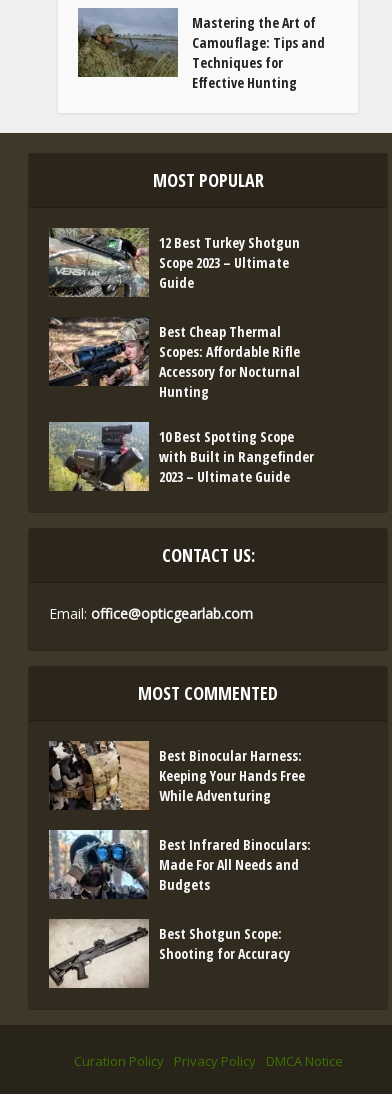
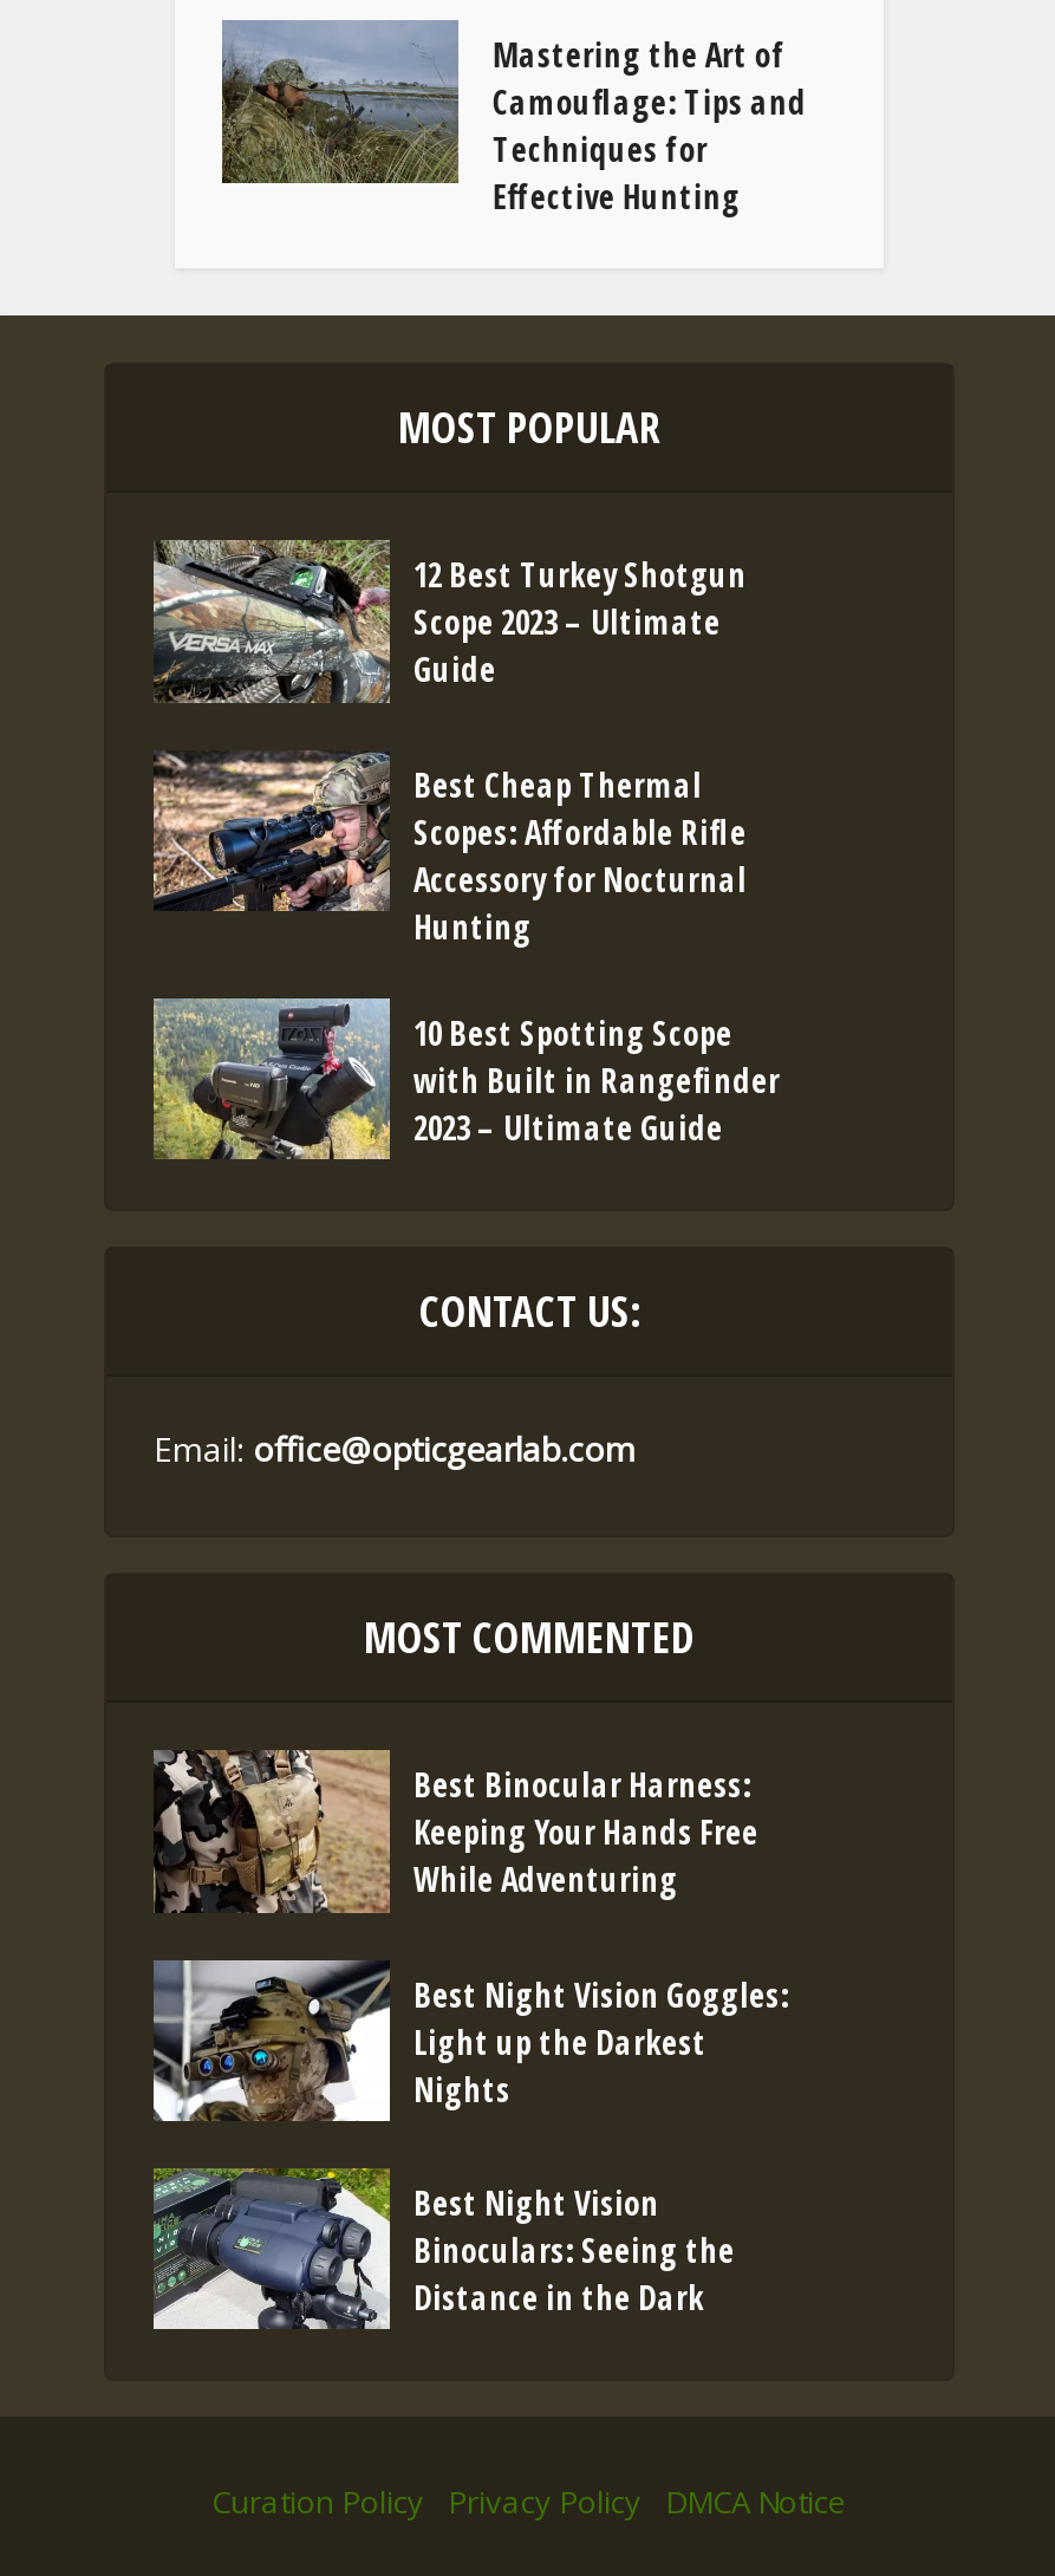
[48,829,311,899] [image] | Best Infrared Binoculars: | Made For All Needs and | Budgets -> [154,1959,789,2125] [image] | Best Night Vision Goggles: | Light up the Darkest | Nights
[48,918,290,989] [image] | Best Shotgun Scope: | Shooting for Accuracy -> [151,2167,735,2330] [image] | Best Night Vision | Binoculars: Seeing the | Distance in the Dark

